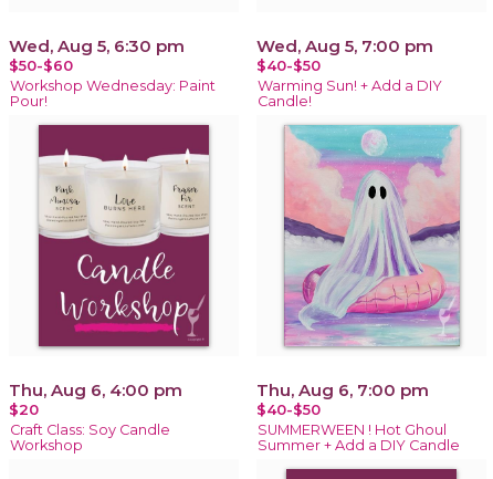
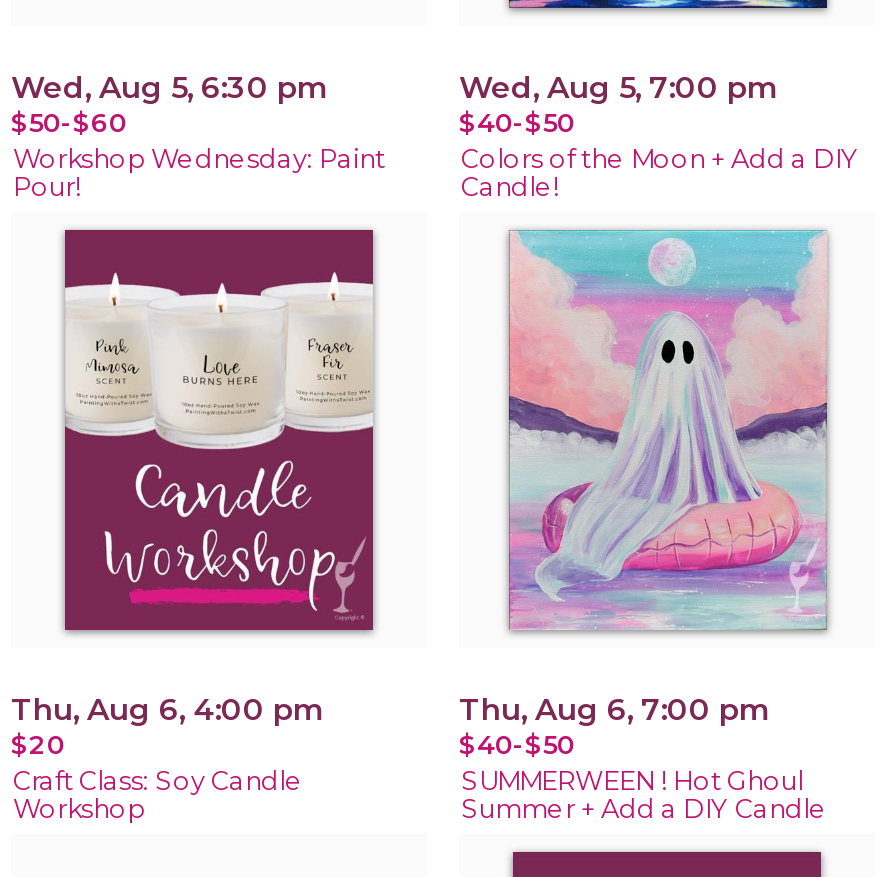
[258,77,442,94] Warming Sun! + Add a DIY -> [461,143,859,173] Colors of the Moon + Add a DIY

